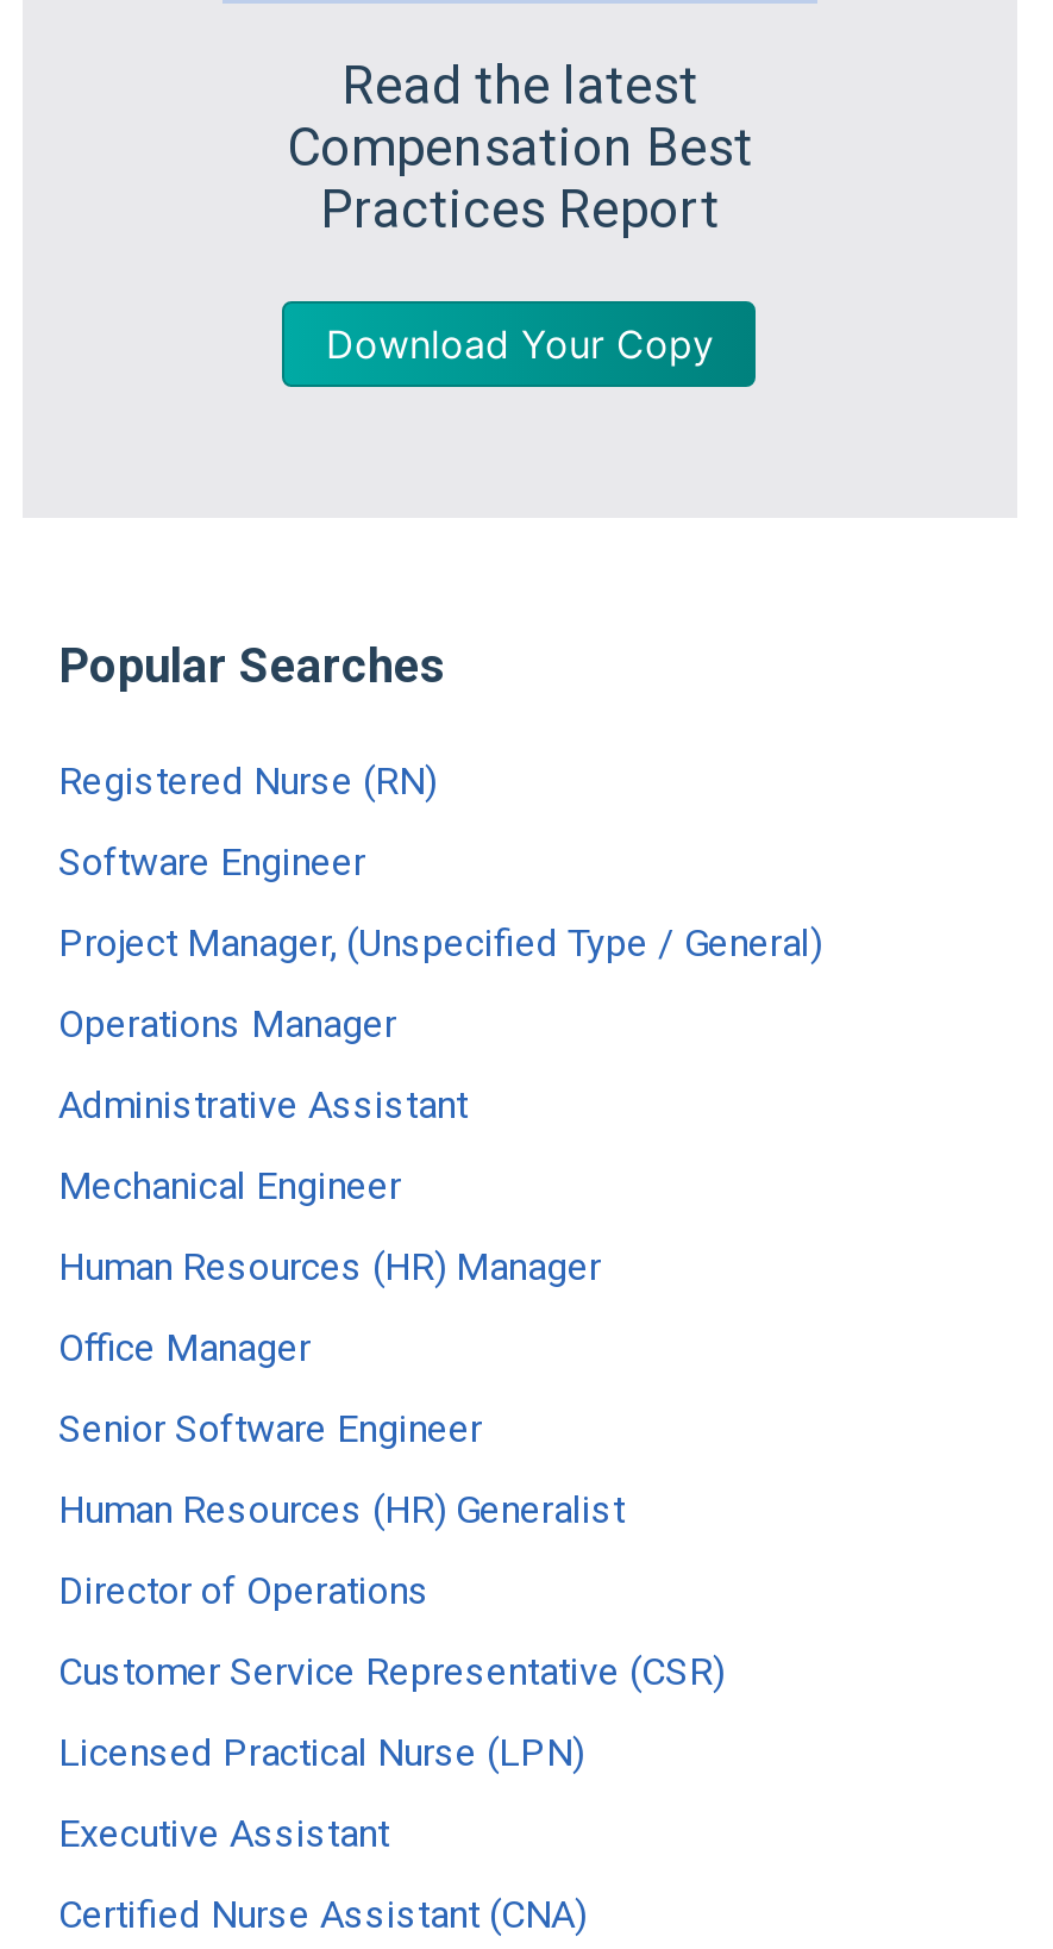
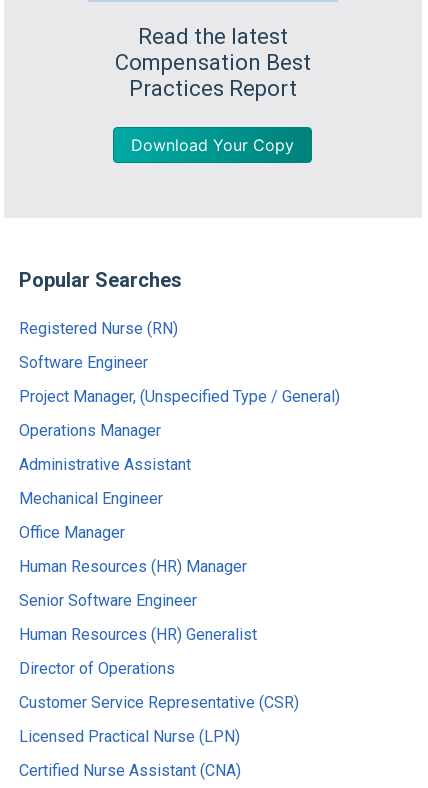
moved [58,1245,601,1290] -> [19,557,247,576]: Human Resources (HR) Manager
[58,1812,389,1857] Executive Assistant -> none

